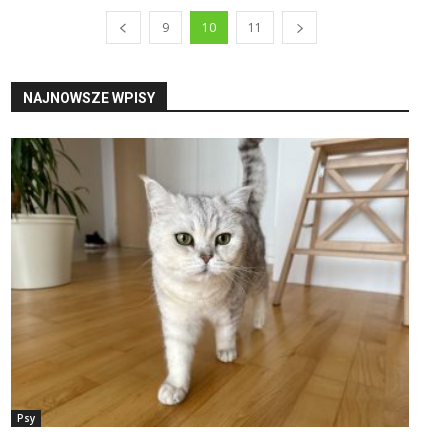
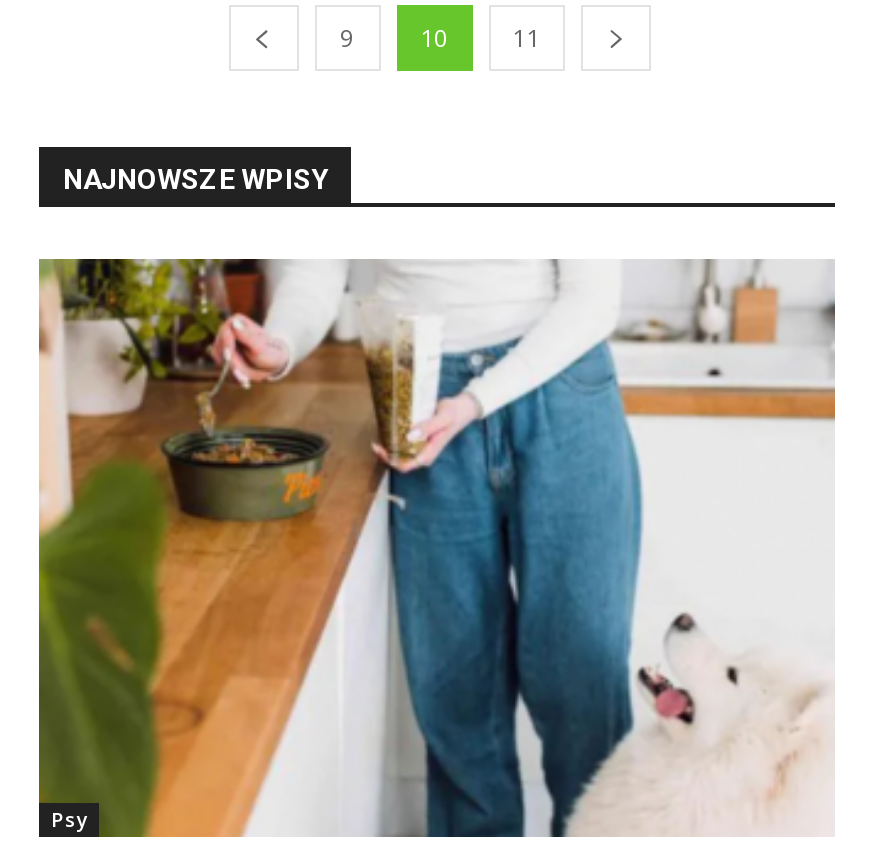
[10,137,410,428] [image] -> [37,257,835,839] [image]

